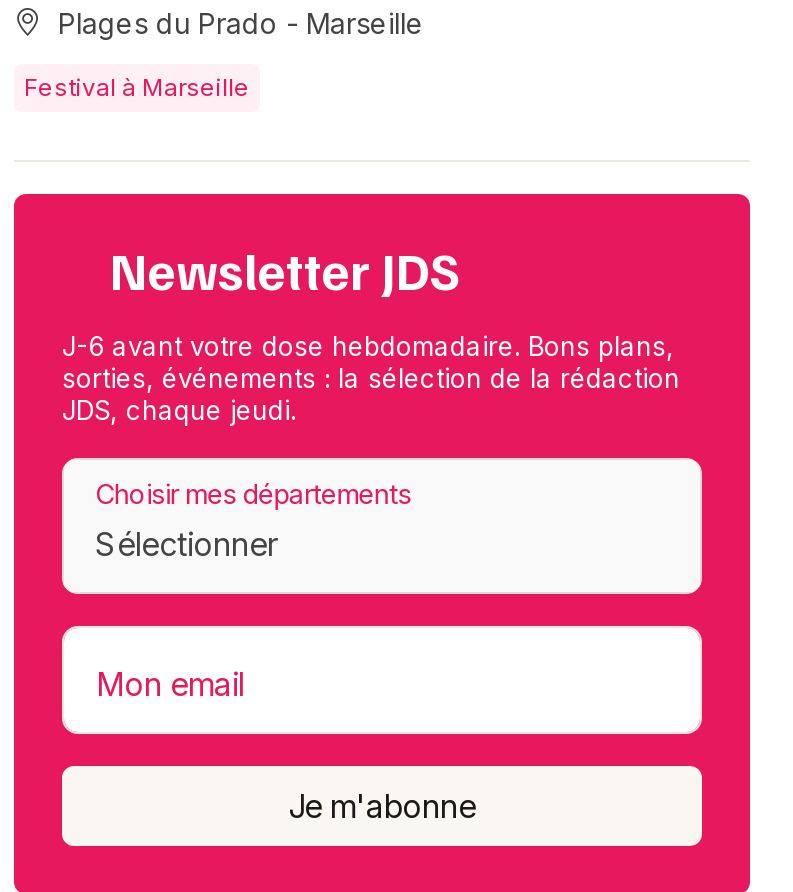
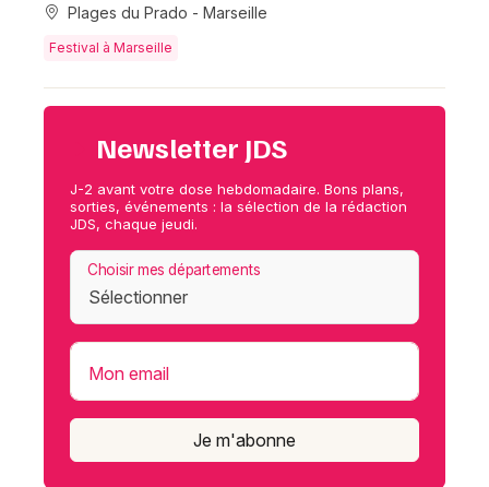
[62,329,674,361] J-6 avant votre dose hebdomadaire. Bons plans, -> [70,180,404,197] J-2 avant votre dose hebdomadaire. Bons plans,

